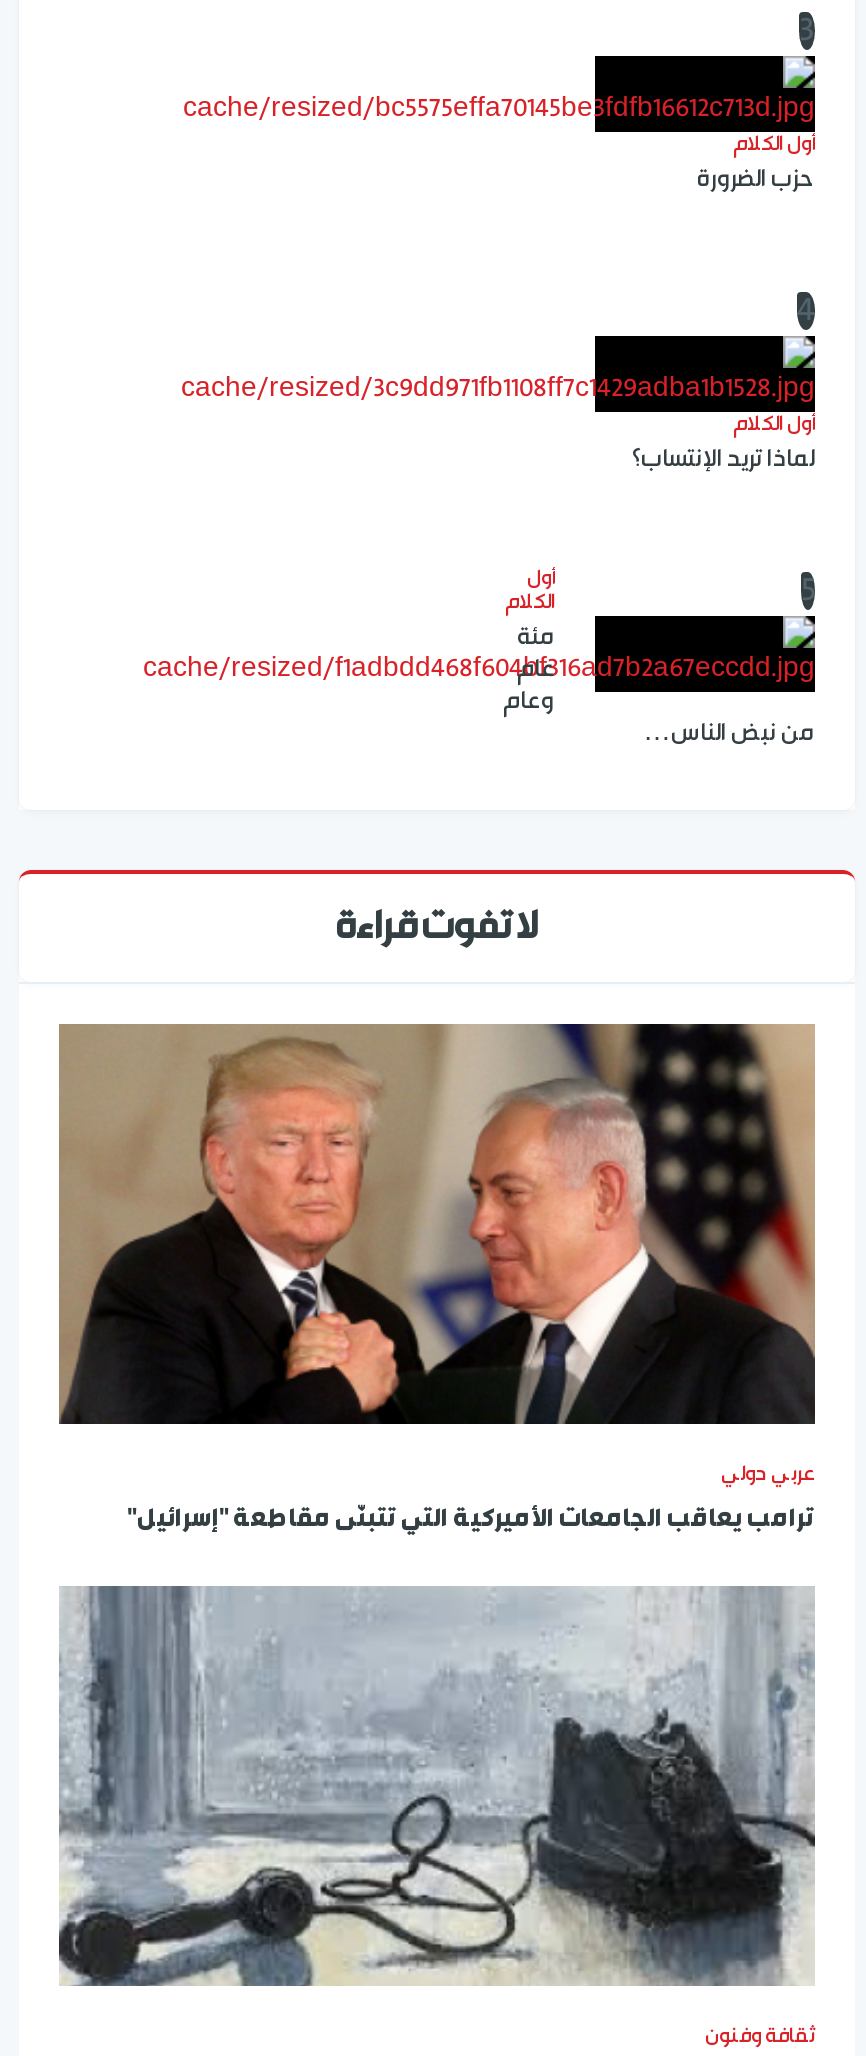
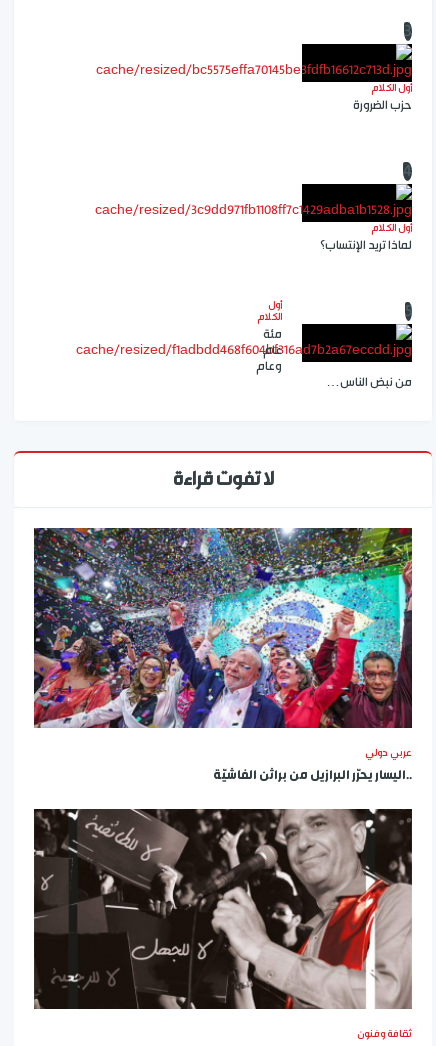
[57,1022,817,1536] [image] | ترامب يعاقب الجامعات الأميركية التي تتبنّى مقاطعة "إسرائيل" -> [33,527,413,784] [image] | ..اليسار يحرّر البرازيل من براثن الفاشيّة
[59,1584,815,1988] [image] -> [33,808,413,1010] [image]

